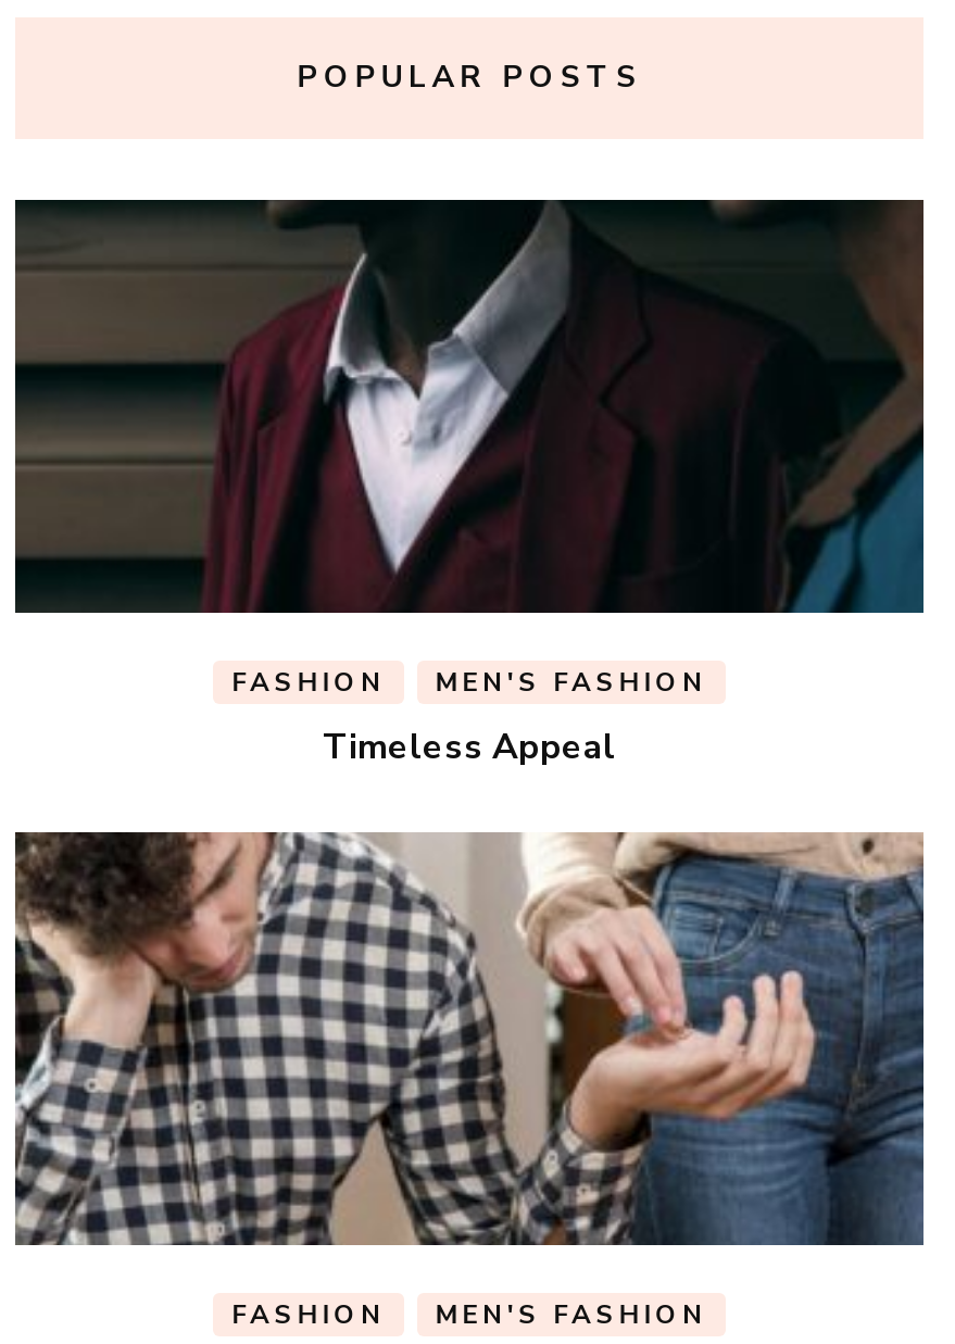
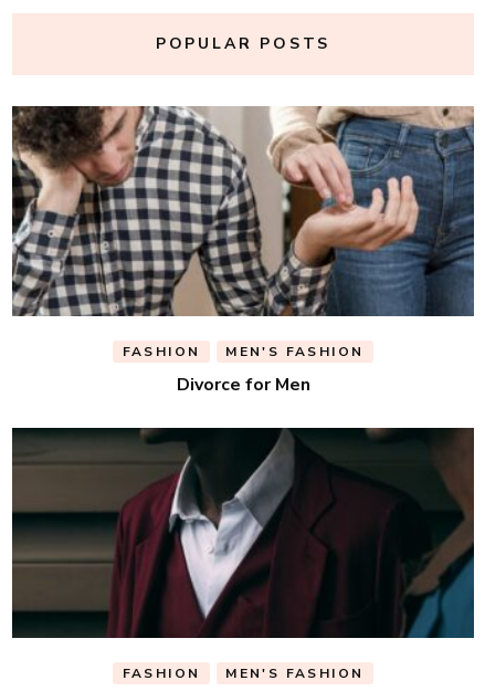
moved [15,198,923,615] -> [12,427,474,639]: [image]
[323,723,616,771] Timeless Appeal -> [176,372,310,397] Divorce for Men
moved [15,830,926,1247] -> [12,105,475,317]: [image]

